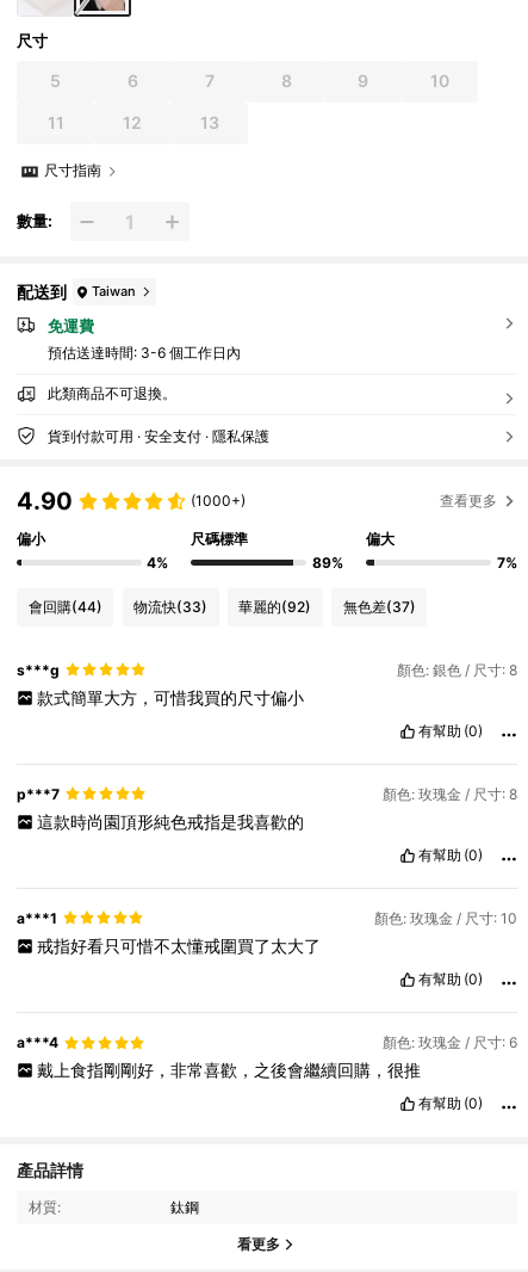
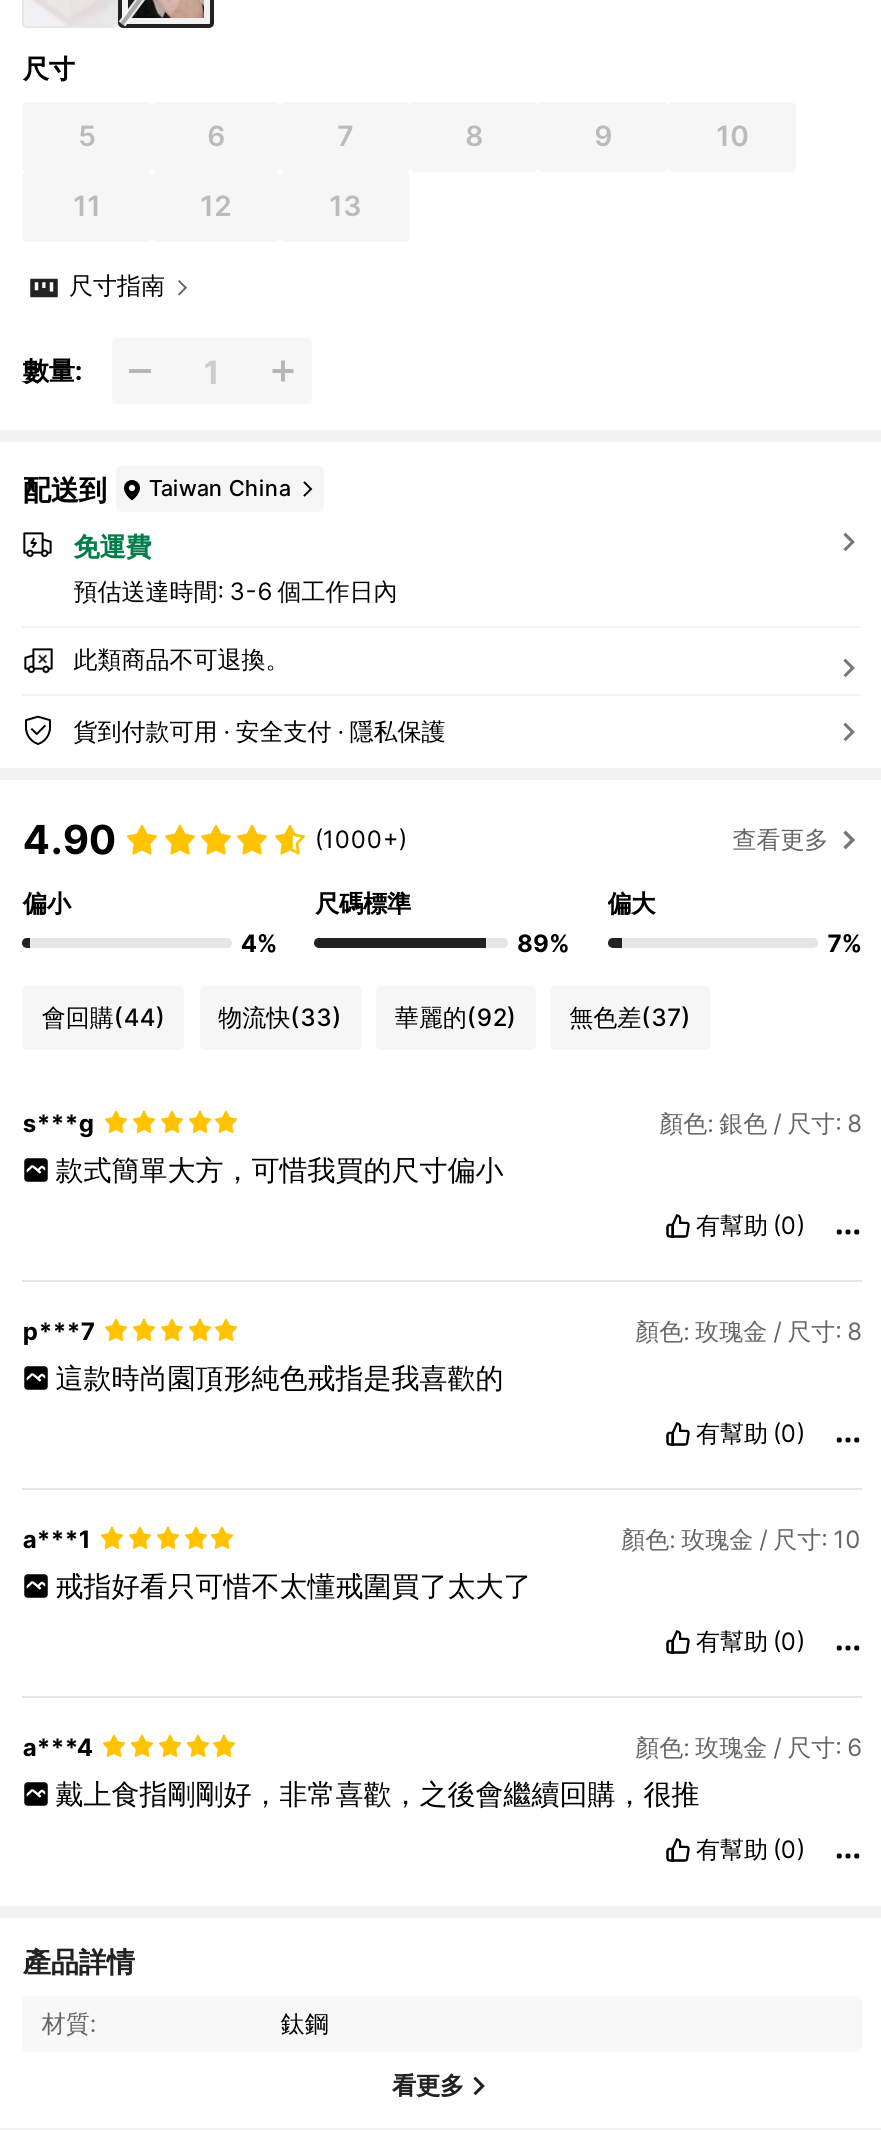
[92,283,136,300] Taiwan -> [149,474,291,502] Taiwan China

